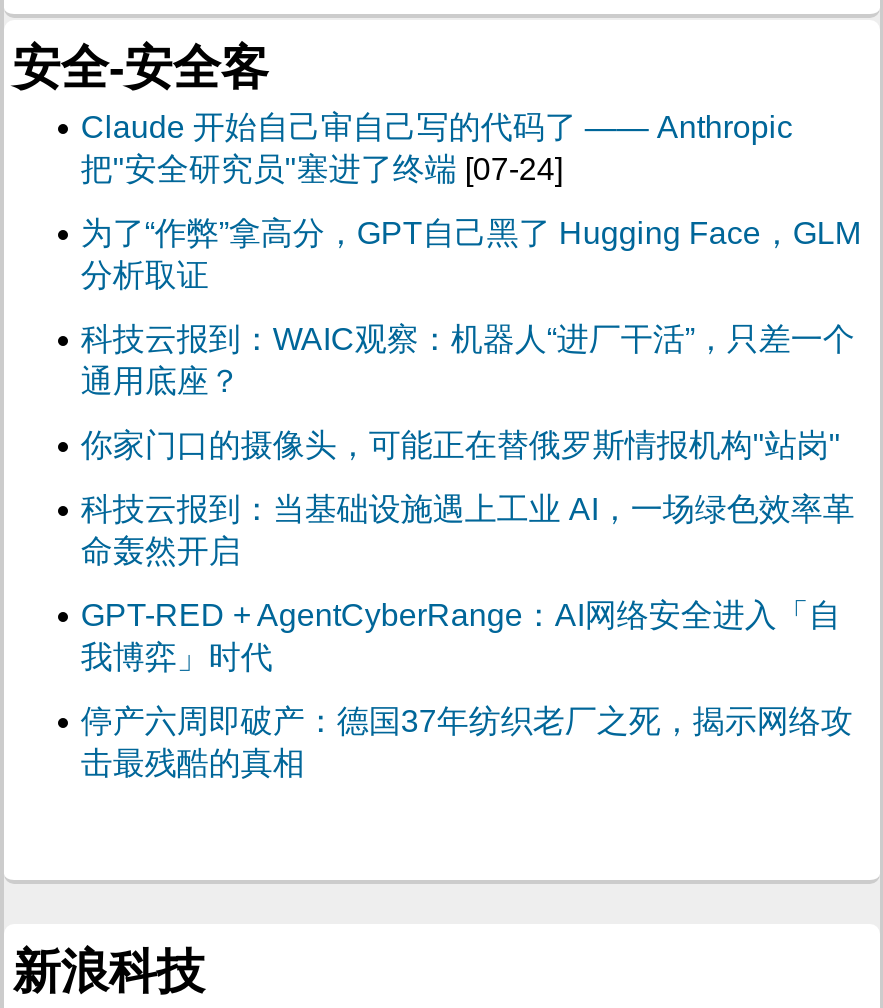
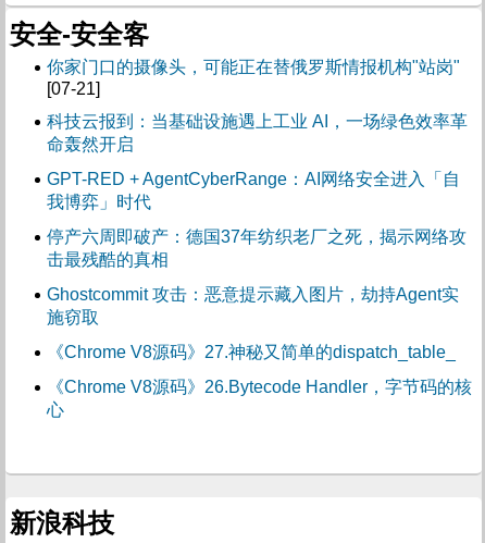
[81,111,861,399] Claude 开始自己审自己写的代码了 —— Anthropic | 把"安全研究员"塞进了终端[07-24] | 为了“作弊”拿高分，GPT自己黑了 Hugging Face，GLM | 分析取证 | 科技云报到：WAIC观察：机器人“进厂干活”，只差一个 | 通用底座？ -> none
moved [81,429,841,463] -> [47,58,460,77]: 你家门口的摄像头，可能正在替俄罗斯情报机构"站岗"
none -> [47,80,100,98] [07-21]
moved [81,493,855,781] -> [47,113,468,269]: 科技云报到：当基础设施遇上工业 AI，一场绿色效率革 | 命轰然开启 | GPT-RED + AgentCyberRange：AI网络安全进入「自 | 我博弈」时代 | 停产六周即破产：德国37年纺织老厂之死，揭示网络攻 | 击最残酷的真相
none -> [47,286,472,419] Ghostcommit 攻击：恶意提示藏入图片，劫持Agent实 | 施窃取 | 《Chrome V8源码》27.神秘又简单的dispatch_table_ | 《Chrome V8源码》26.Bytecode Handler，字节码的核 | 心

